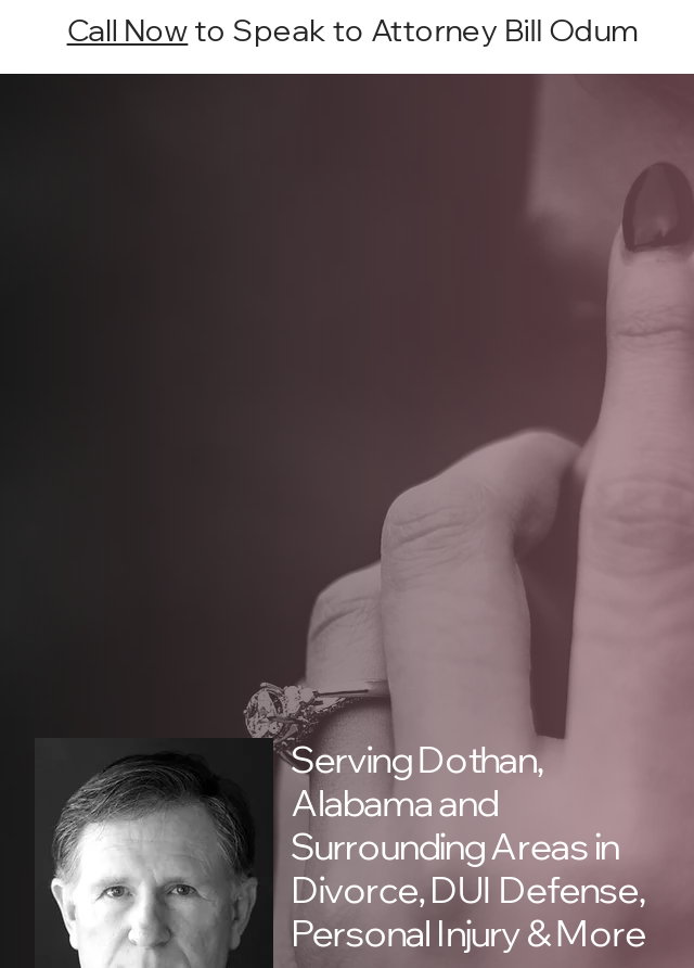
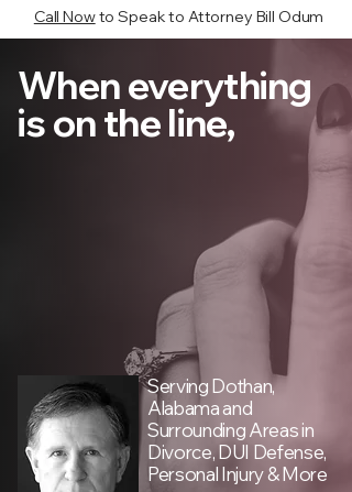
none -> [18,62,312,146] When everything | is on the line,

